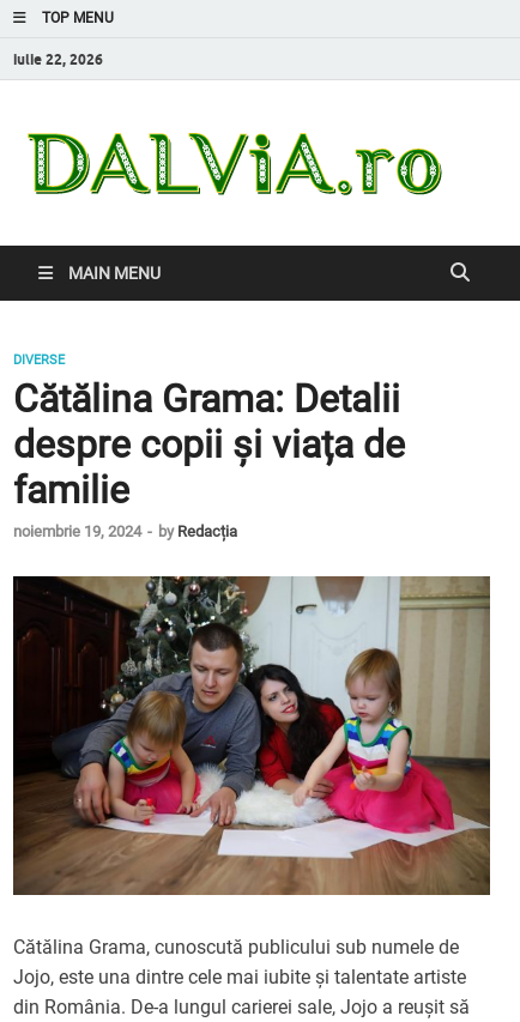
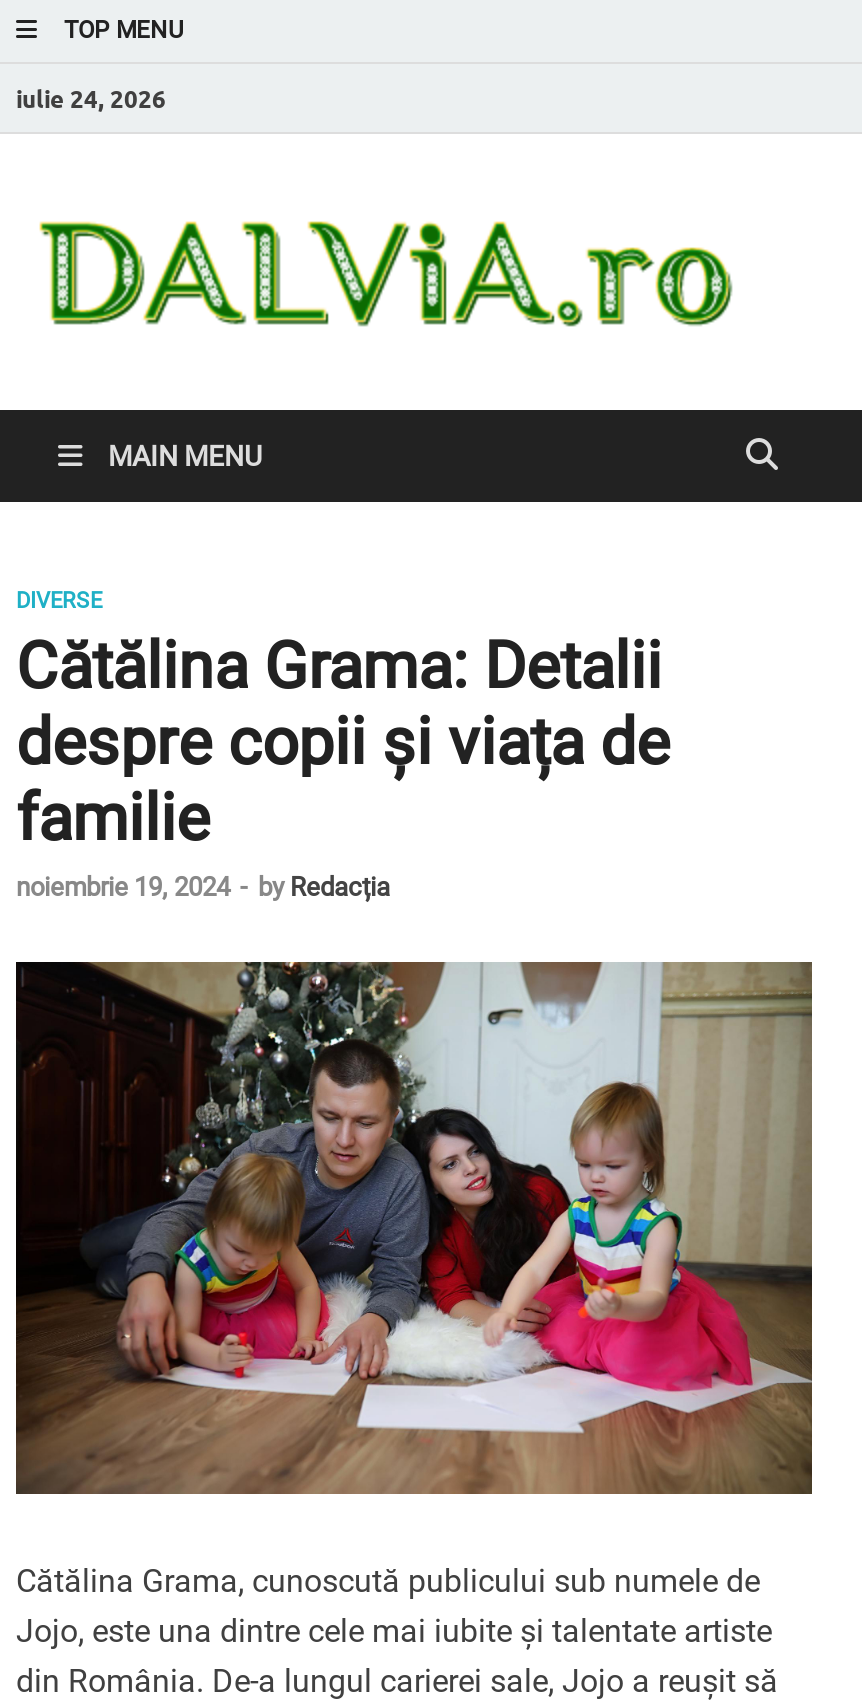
[13,50,103,68] iulie 22, 2026 -> [16,83,166,113] iulie 24, 2026

